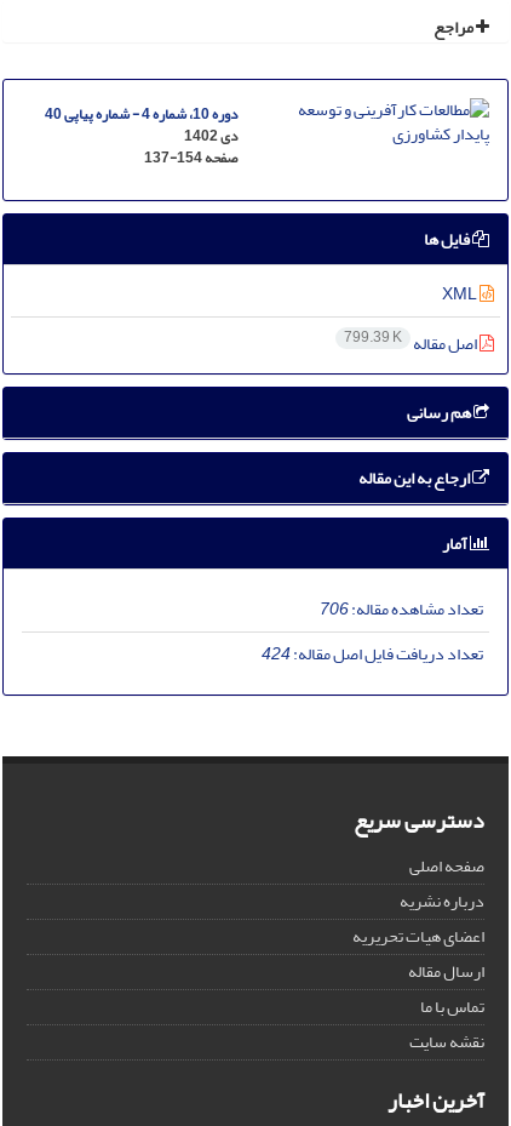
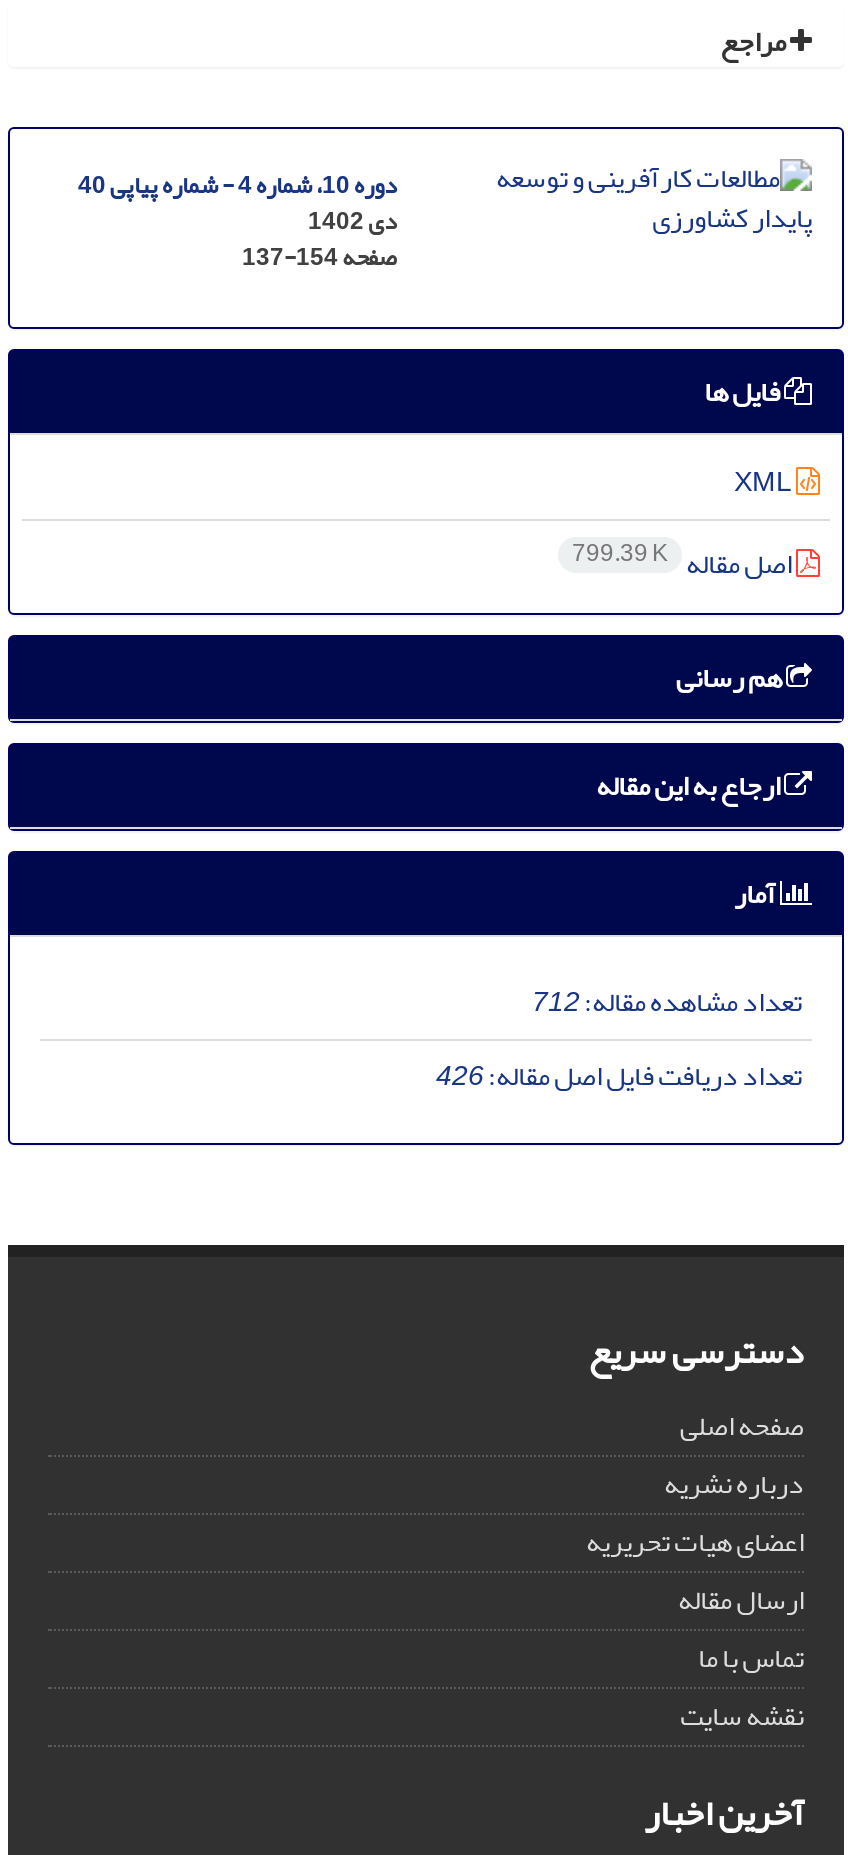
[320,592,483,625] تعداد مشاهده مقاله:706 -> [532,974,802,1028] تعداد مشاهده مقاله:712
[262,637,483,670] تعداد دریافت فایل اصل مقاله:424 -> [436,1048,802,1102] تعداد دریافت فایل اصل مقاله:426

